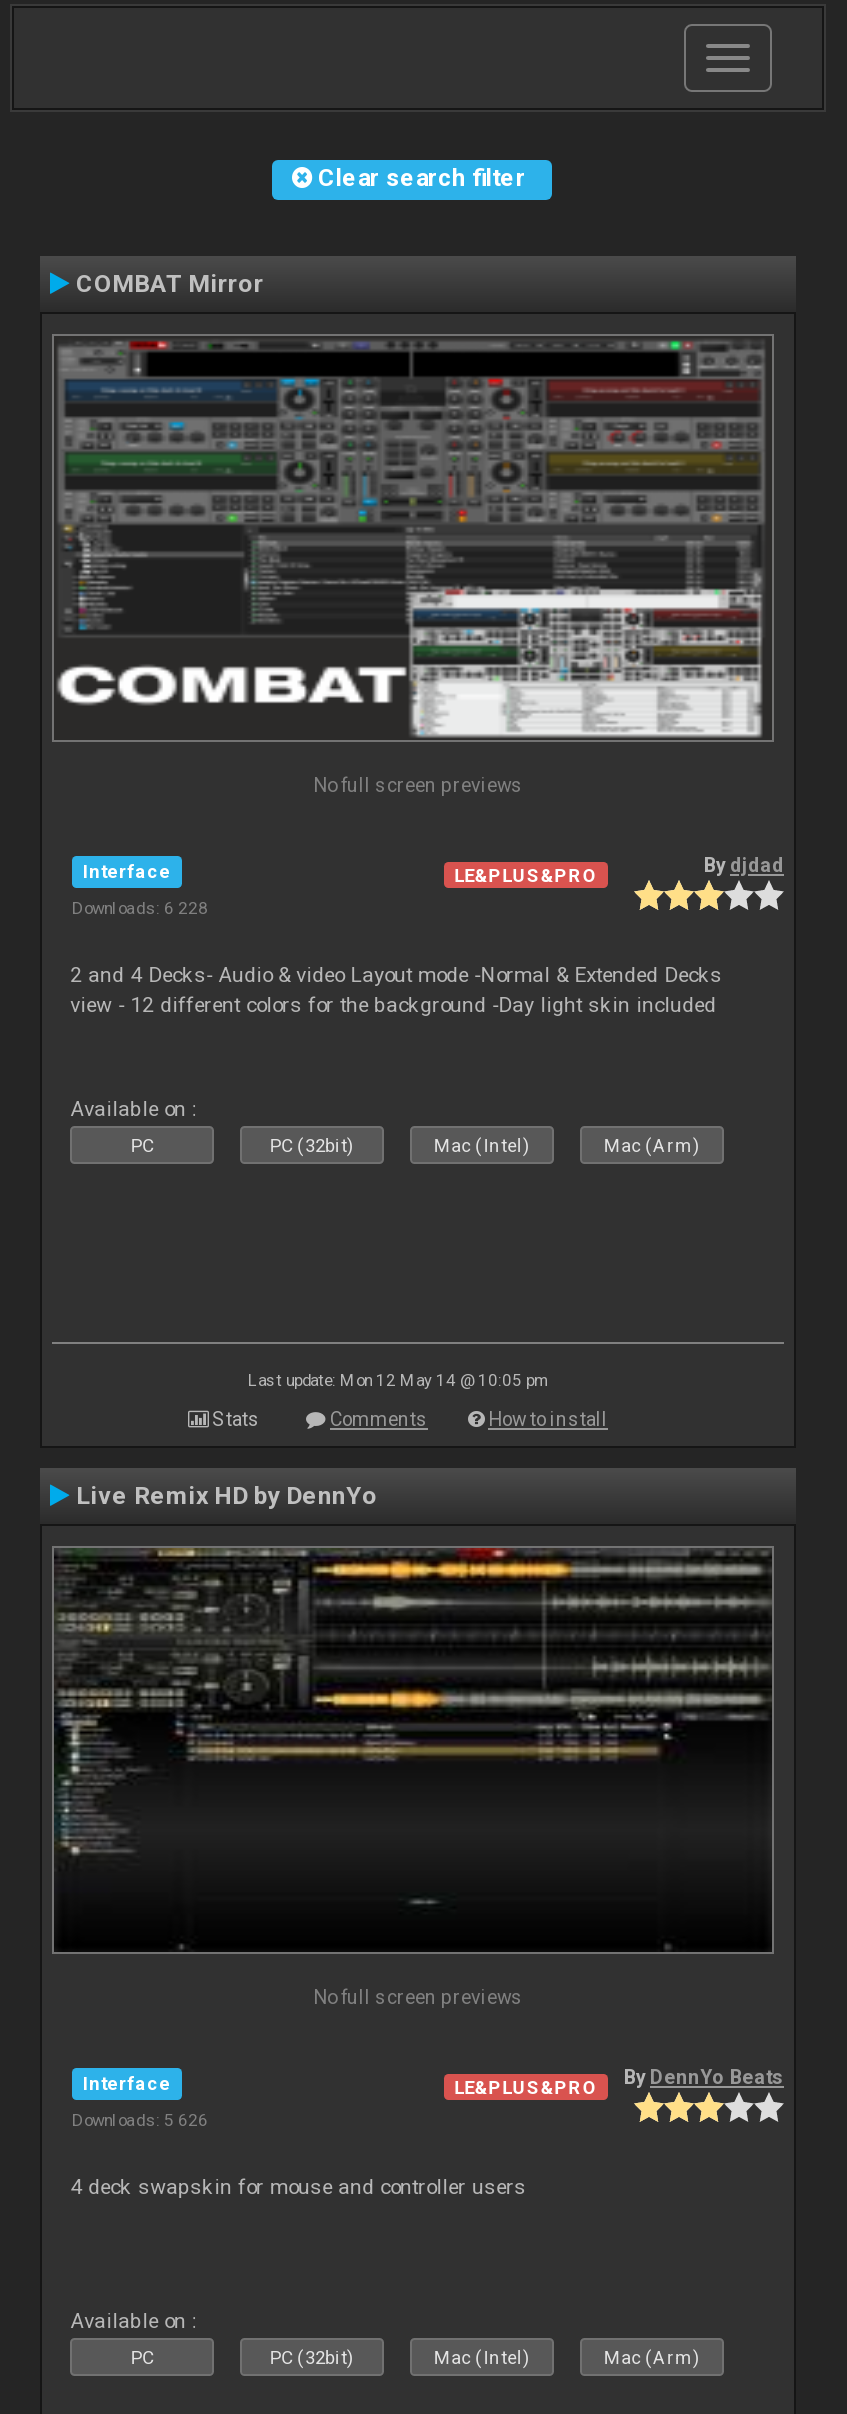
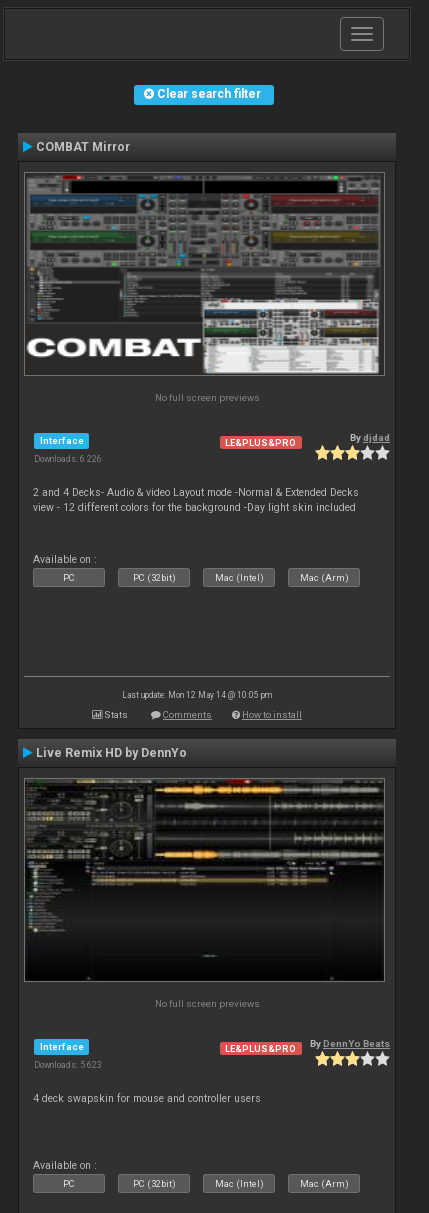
[72,897,208,917] Downloads: 6 228 -> [34,454,102,464] Downloads: 6 226
[72,2109,208,2129] Downloads: 5 626 -> [34,1060,102,1070] Downloads: 5 623

